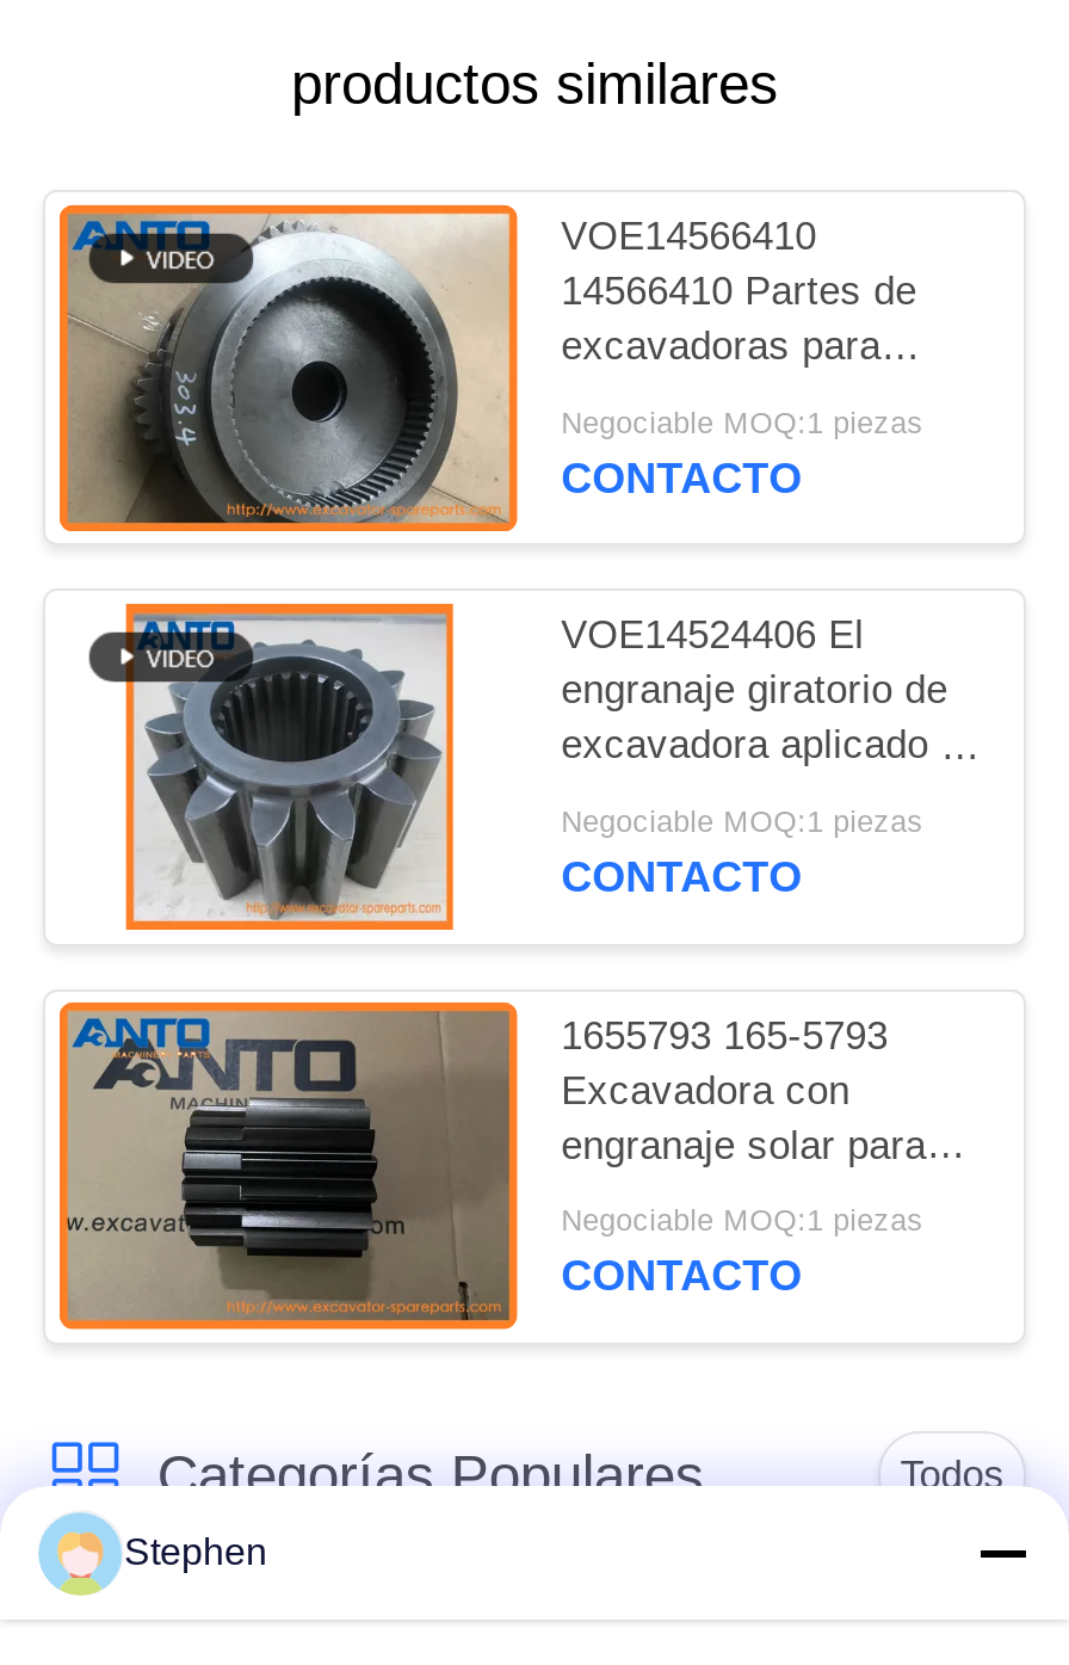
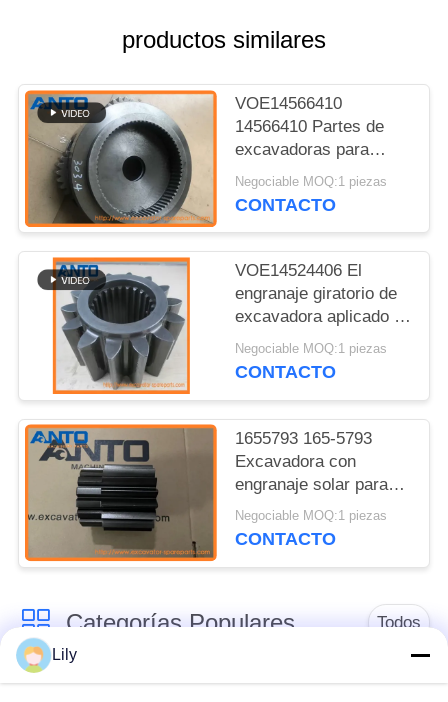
[124,1531,267,1572] Stephen -> [52,646,77,663] Lily

